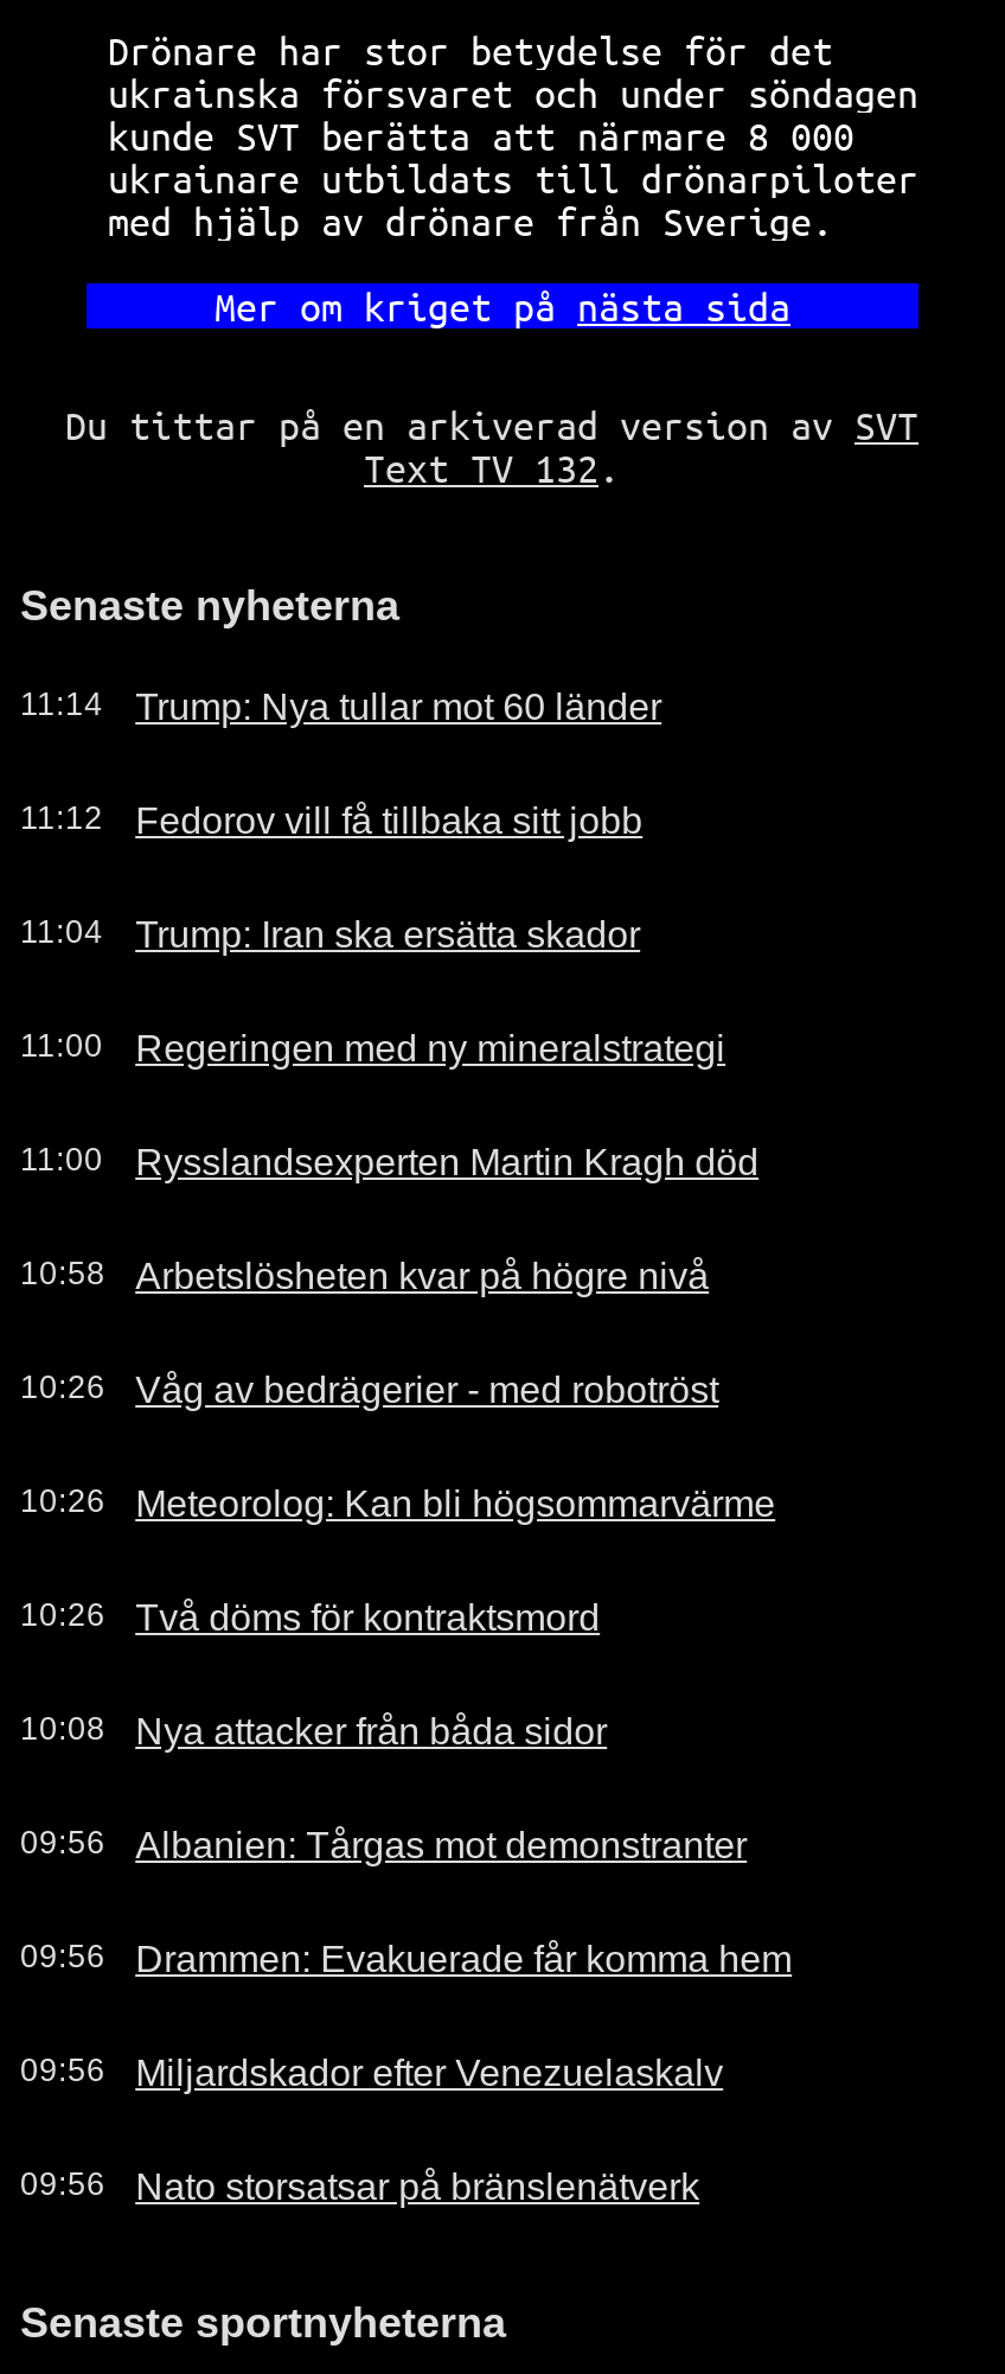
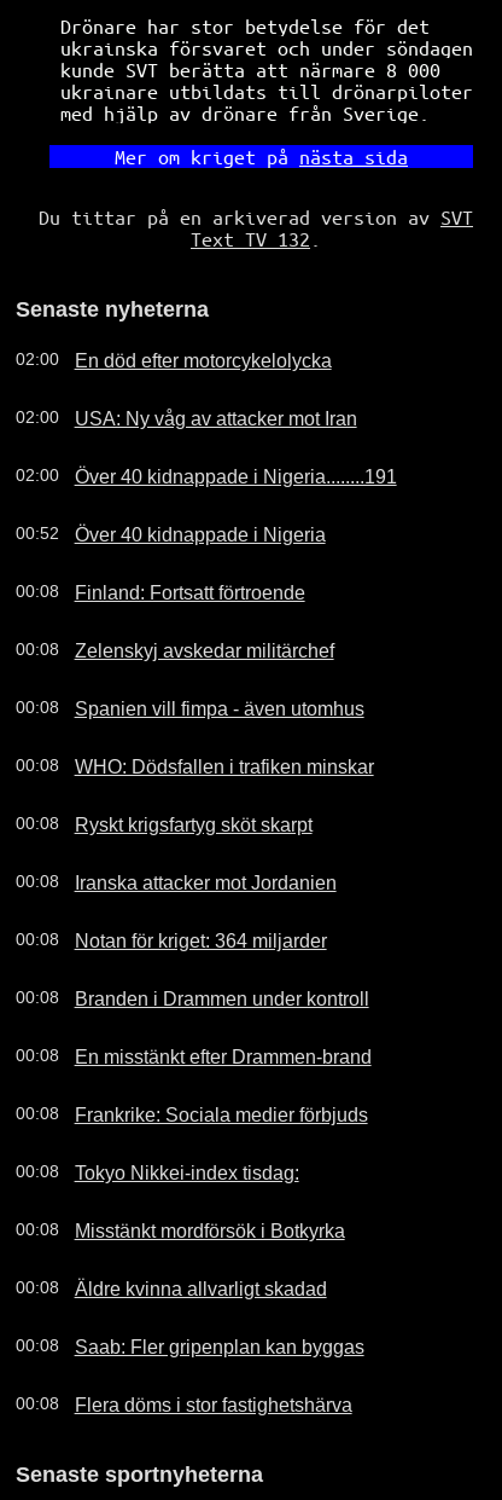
[20,684,792,2207] 11:14 | Trump: Nya tullar mot 60 länder | 11:12 | Fedorov vill få tillbaka sitt jobb | 11:04 | Trump: Iran ska ersätta skador | 11:00 | Regeringen med ny mineralstrategi | 11:00 | Rysslandsexperten Martin Kragh död | 10:58 | Arbetslösheten kvar på högre nivå | 10:26 | Våg av bedrägerier - med robotröst | 10:26 | Meteorolog: Kan bli högsommarvärme | 10:26 | Två döms för kontraktsmord | 10:08 | Nya attacker från båda sidor | 09:56 | Albanien: Tårgas mot demonstranter | 09:56 | Drammen: Evakuerade får komma hem | 09:56 | Miljardskador efter Venezuelaskalv | 09:56 | Nato storsatsar på bränslenätverk -> [16,349,397,1415] 02:00 | En död efter motorcykelolycka | 02:00 | USA: Ny våg av attacker mot Iran | 02:00 | Över 40 kidnappade i Nigeria........191 | 00:52 | Över 40 kidnappade i Nigeria | 00:08 | Finland: Fortsatt förtroende | 00:08 | Zelenskyj avskedar militärchef | 00:08 | Spanien vill fimpa - även utomhus | 00:08 | WHO: Dödsfallen i trafiken minskar | 00:08 | Ryskt krigsfartyg sköt skarpt | 00:08 | Iranska attacker mot Jordanien | 00:08 | Notan för kriget: 364 miljarder | 00:08 | Branden i Drammen under kontroll | 00:08 | En misstänkt efter Drammen-brand | 00:08 | Frankrike: Sociala medier förbjuds | 00:08 | Tokyo Nikkei-index tisdag: | 00:08 | Misstänkt mordförsök i Botkyrka | 00:08 | Äldre kvinna allvarligt skadad | 00:08 | Saab: Fler gripenplan kan byggas | 00:08 | Flera döms i stor fastighetshärva

